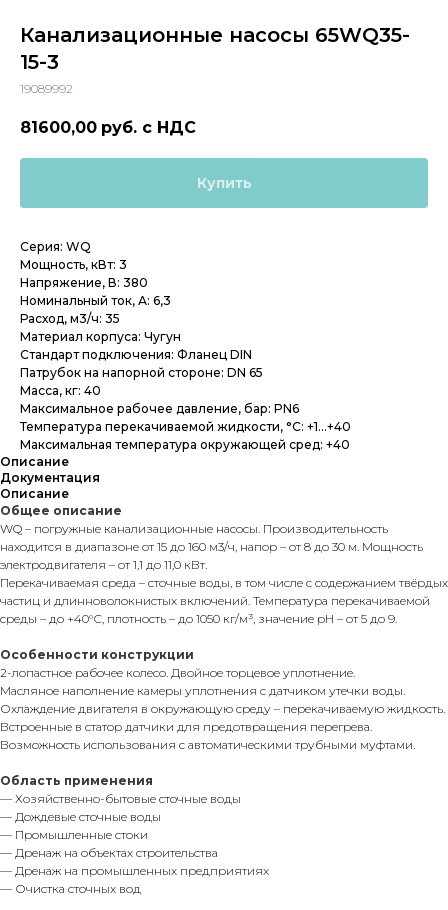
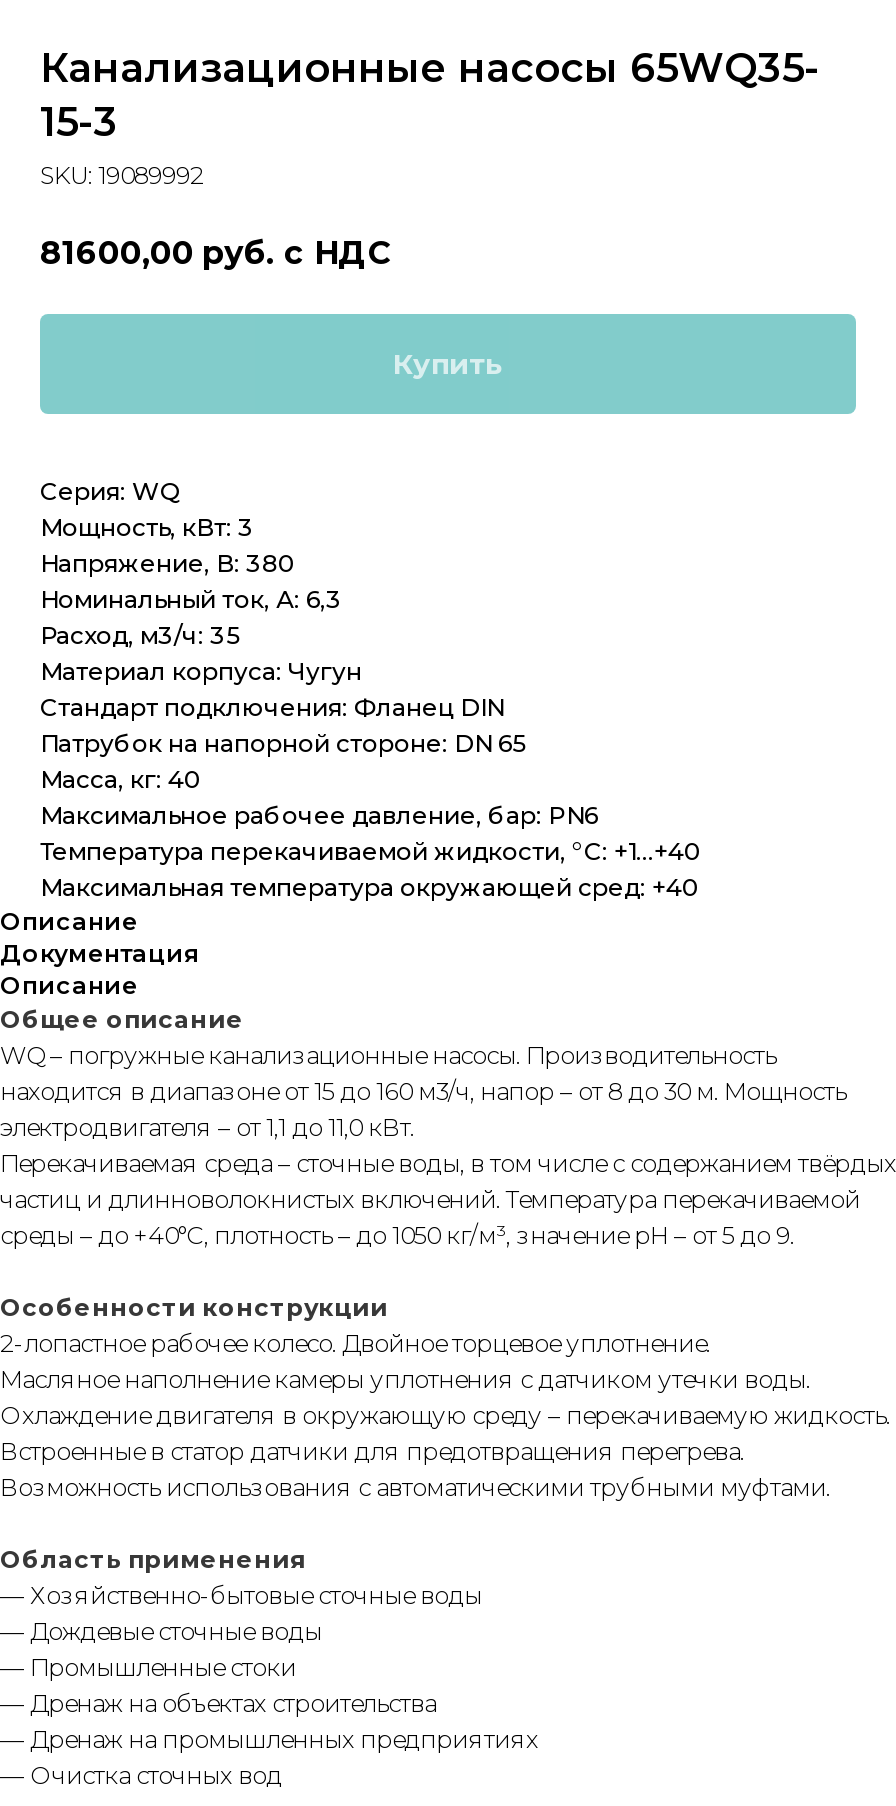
[20,81,73,96] 19089992 -> [40,160,204,190] SKU: 19089992

